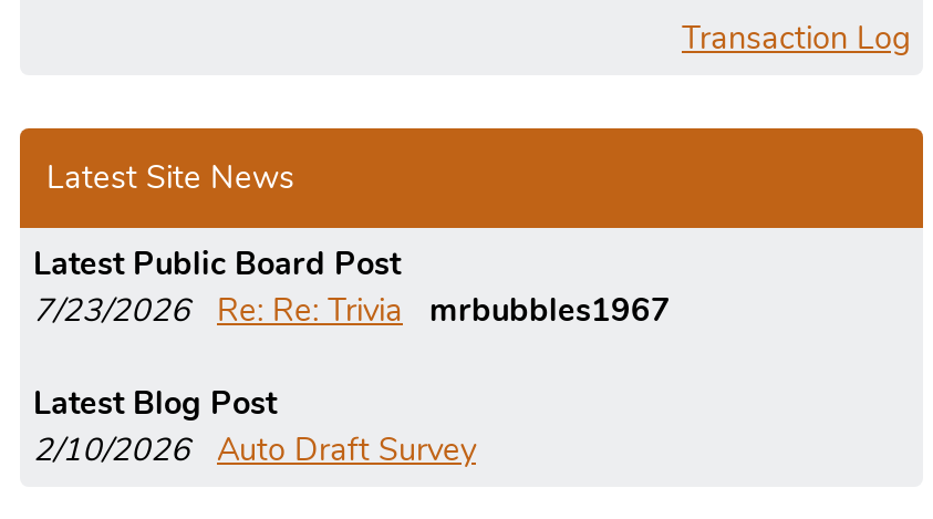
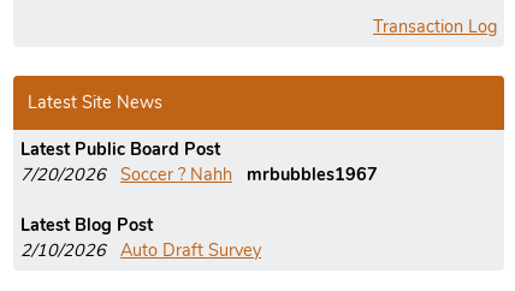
[33,289,671,333] 7/23/2026 Re: Re: Trivia mrbubbles1967 -> [20,163,378,187] 7/20/2026 Soccer ? Nahh mrbubbles1967

